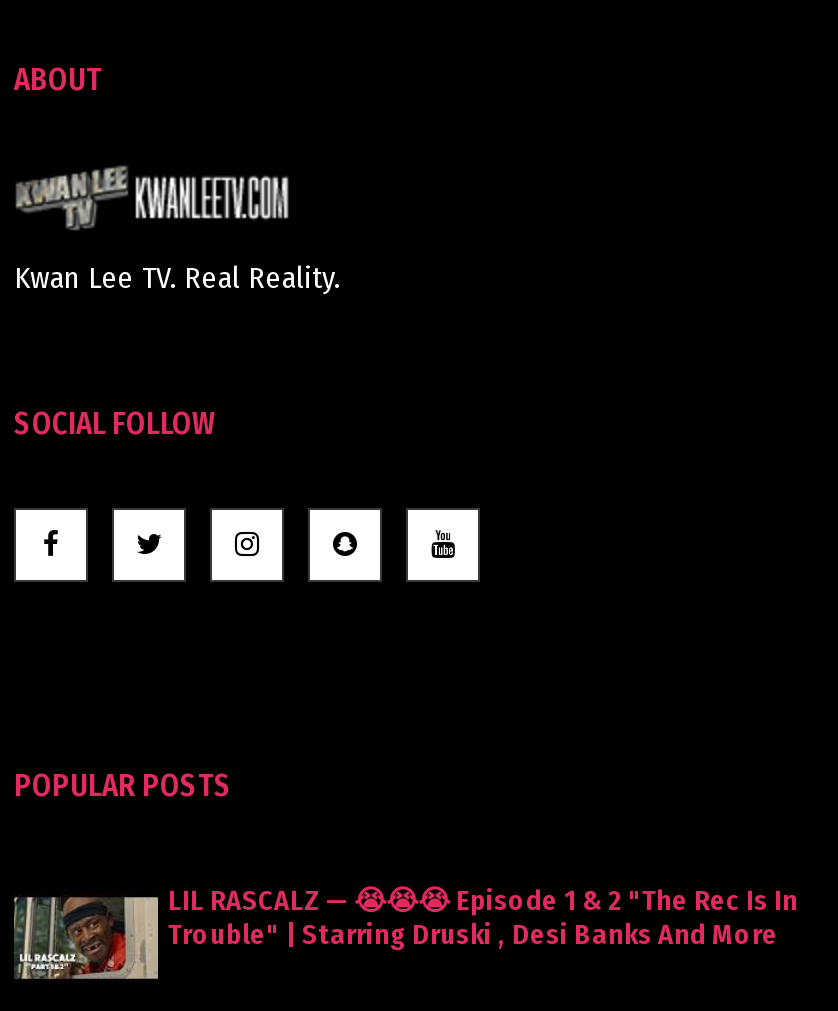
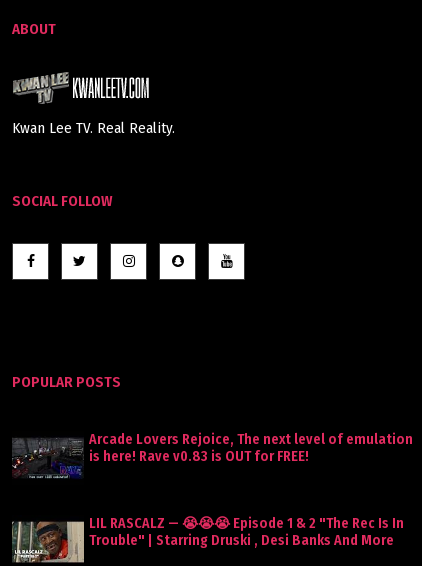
none -> [13,431,413,478] [image] | Arcade Lovers Rejoice, The next level of emulation | is here! Rave v0.83 is OUT for FREE!

